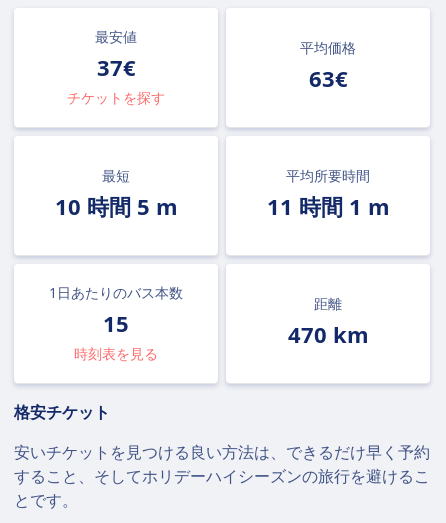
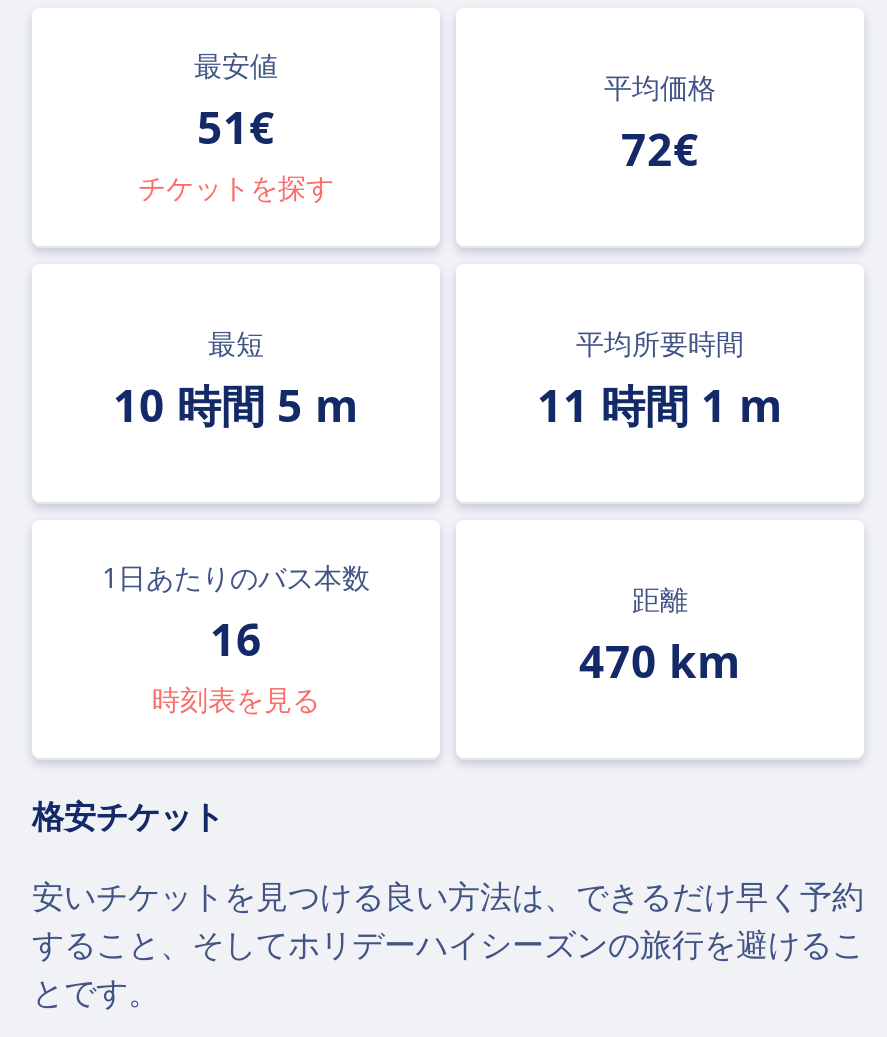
[96,52,135,82] 37€ -> [197,96,275,156] 51€
[308,63,347,93] 63€ -> [621,118,699,178] 72€
[103,308,129,338] 15 -> [210,608,262,668] 16

